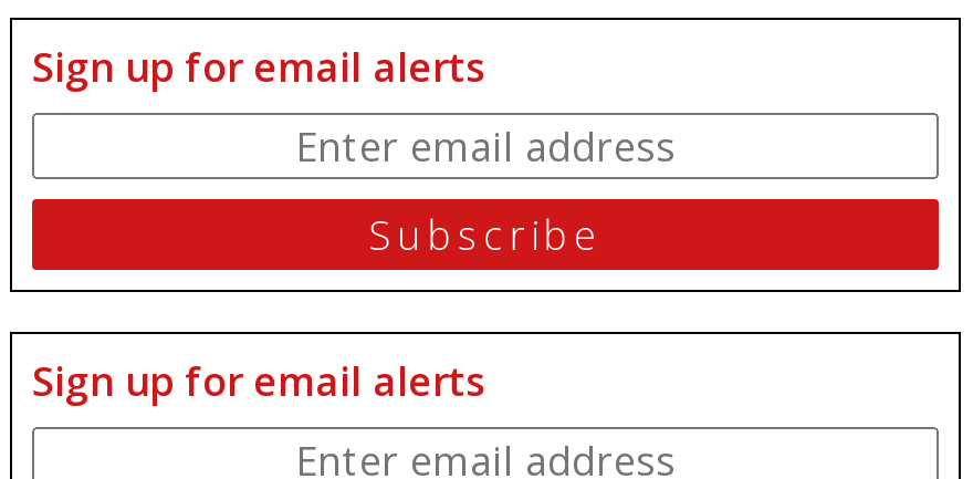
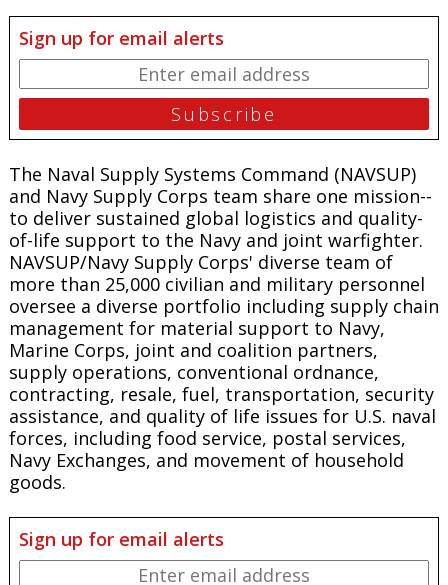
none -> [9,162,439,494] The Naval Supply Systems Command (NAVSUP) | and Navy Supply Corps team share one mission-- | to deliver sustained global logistics and quality- | of-life support to the Navy and joint warfighter. | NAVSUP/Navy Supply Corps' diverse team of | more than 25,000 civilian and military personnel | oversee a diverse portfolio including supply chain | management for material support to Navy, | Marine Corps, joint and coalition partners, | supply operations, conventional ordnance, | contracting, resale, fuel, transportation, security | assistance, and quality of life issues for U.S. naval | forces, including food service, postal services, | Navy Exchanges, and movement of household | goods.

